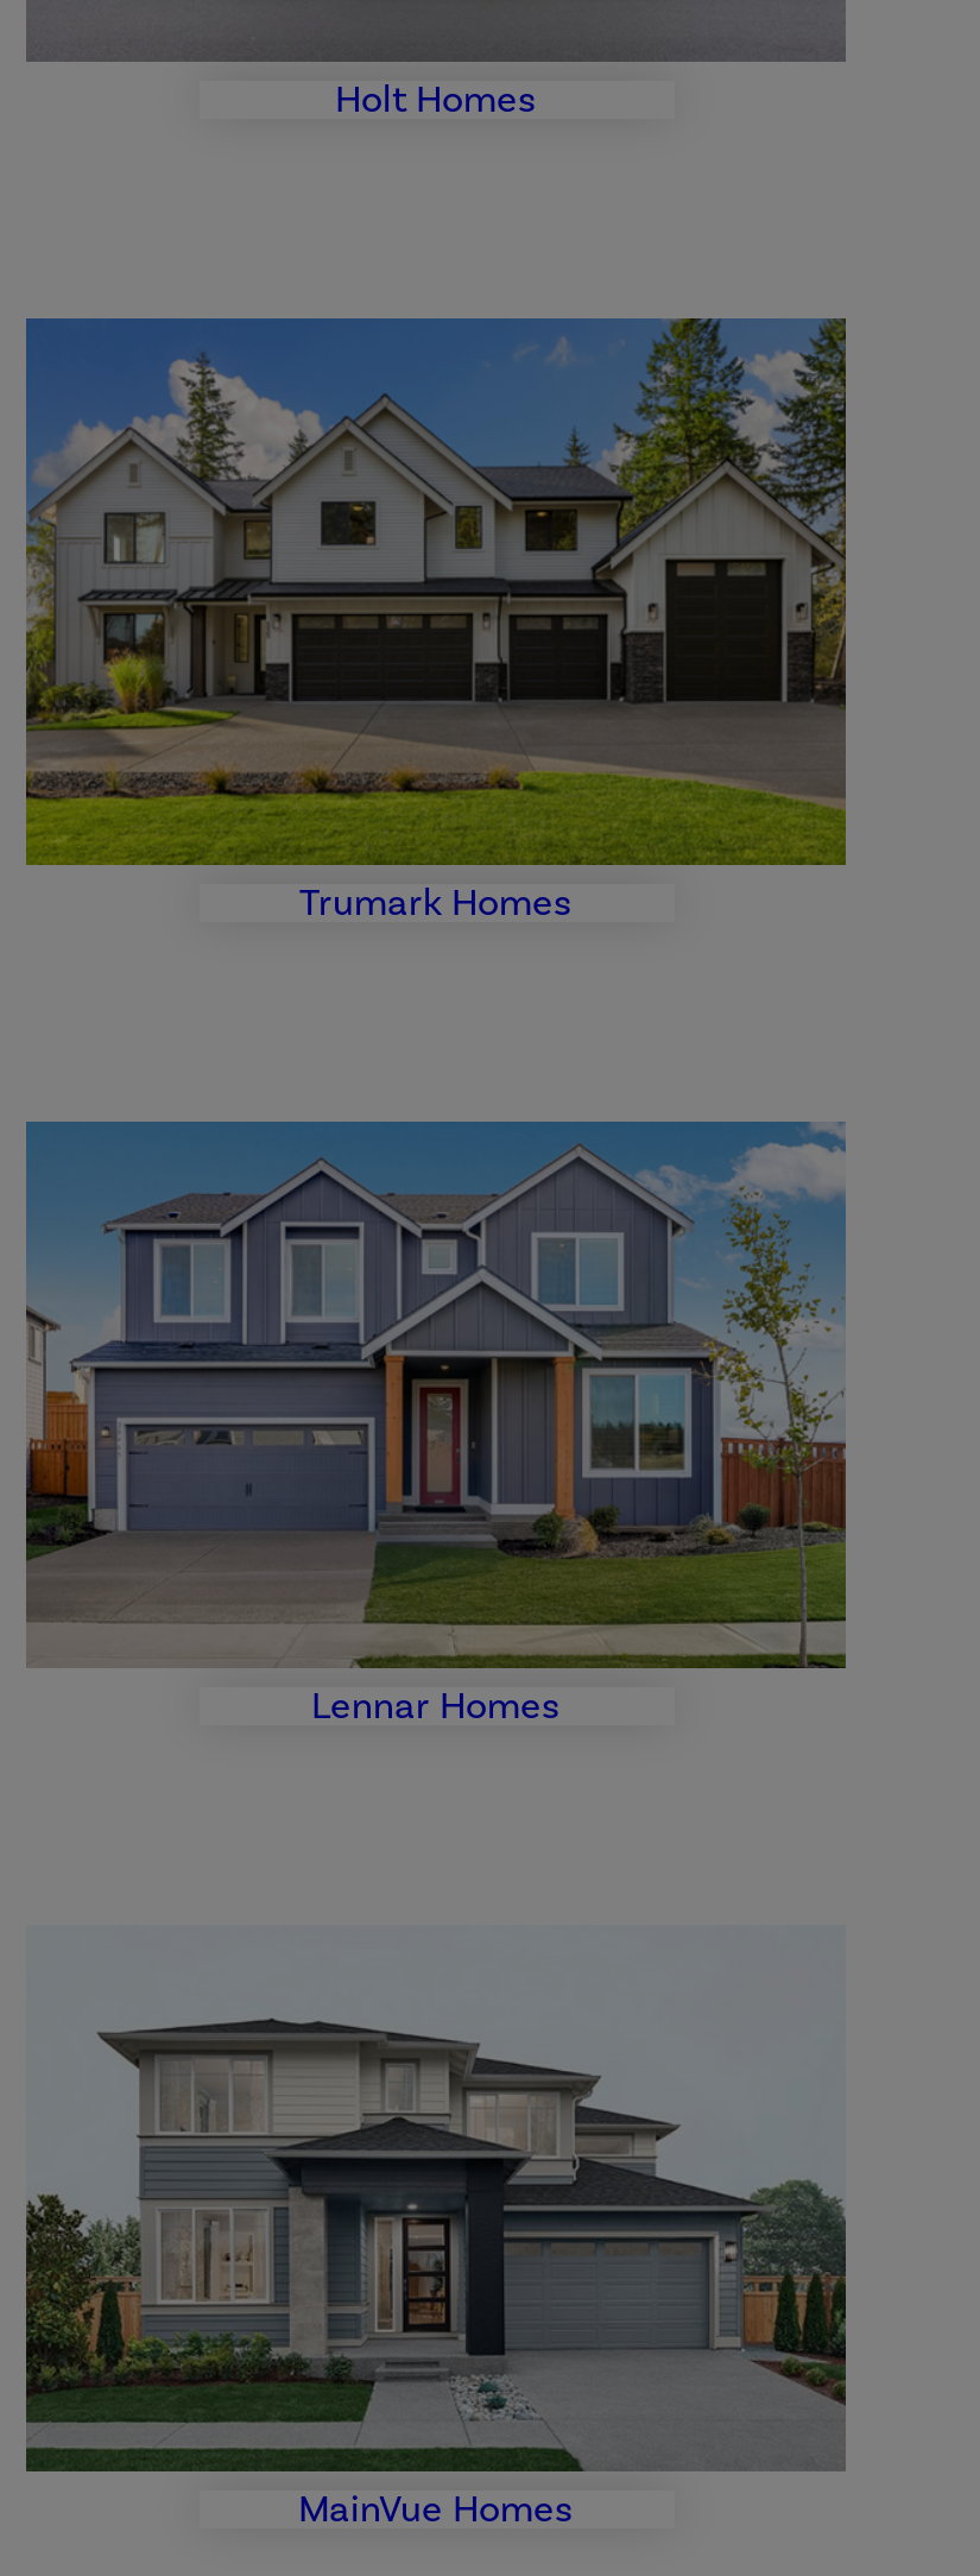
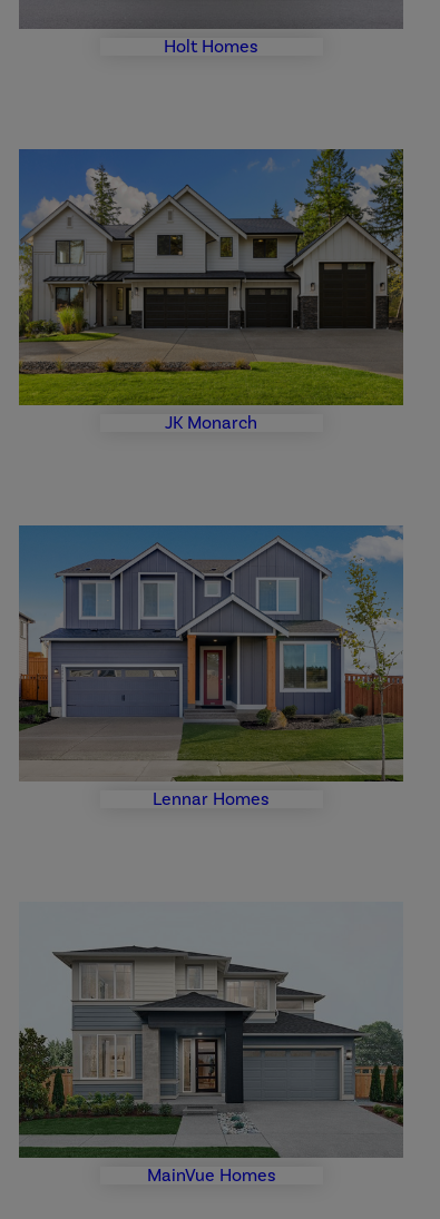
[299,879,573,925] Trumark Homes -> [165,412,257,433] JK Monarch

